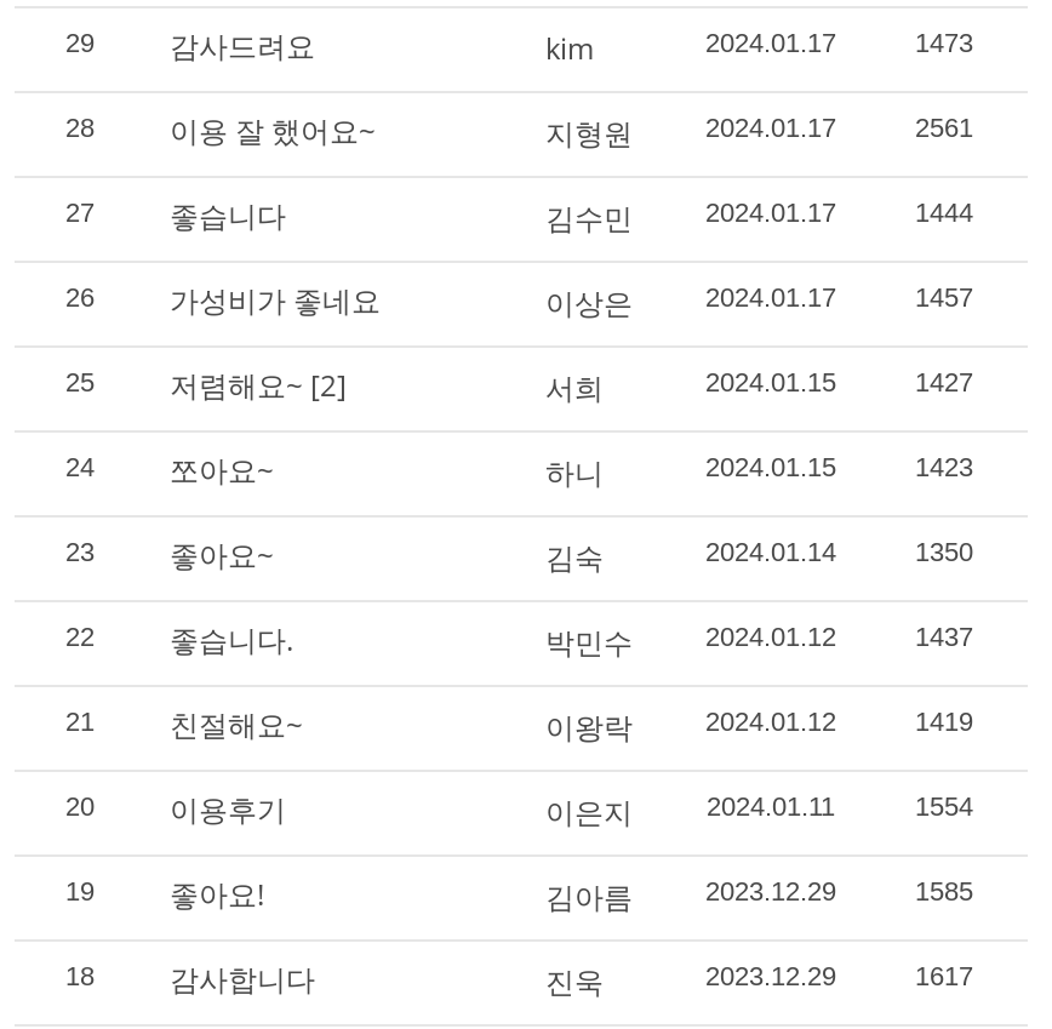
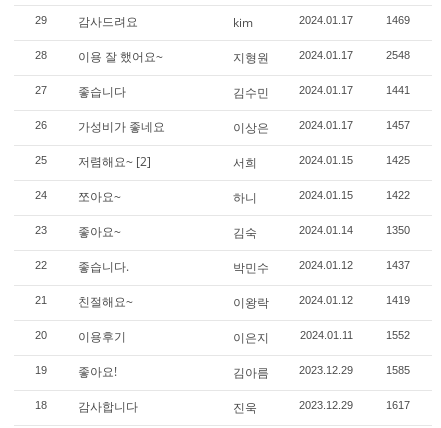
[915,28,973,57] 1473 -> [385,14,409,26] 1469
[915,113,973,142] 2561 -> [385,49,409,61] 2548
[915,198,973,227] 1444 -> [385,84,409,96] 1441
[915,367,973,396] 1427 -> [385,154,409,166] 1425
[915,452,973,481] 1423 -> [385,189,409,201] 1422
[915,791,973,821] 1554 -> [385,329,409,341] 1552

